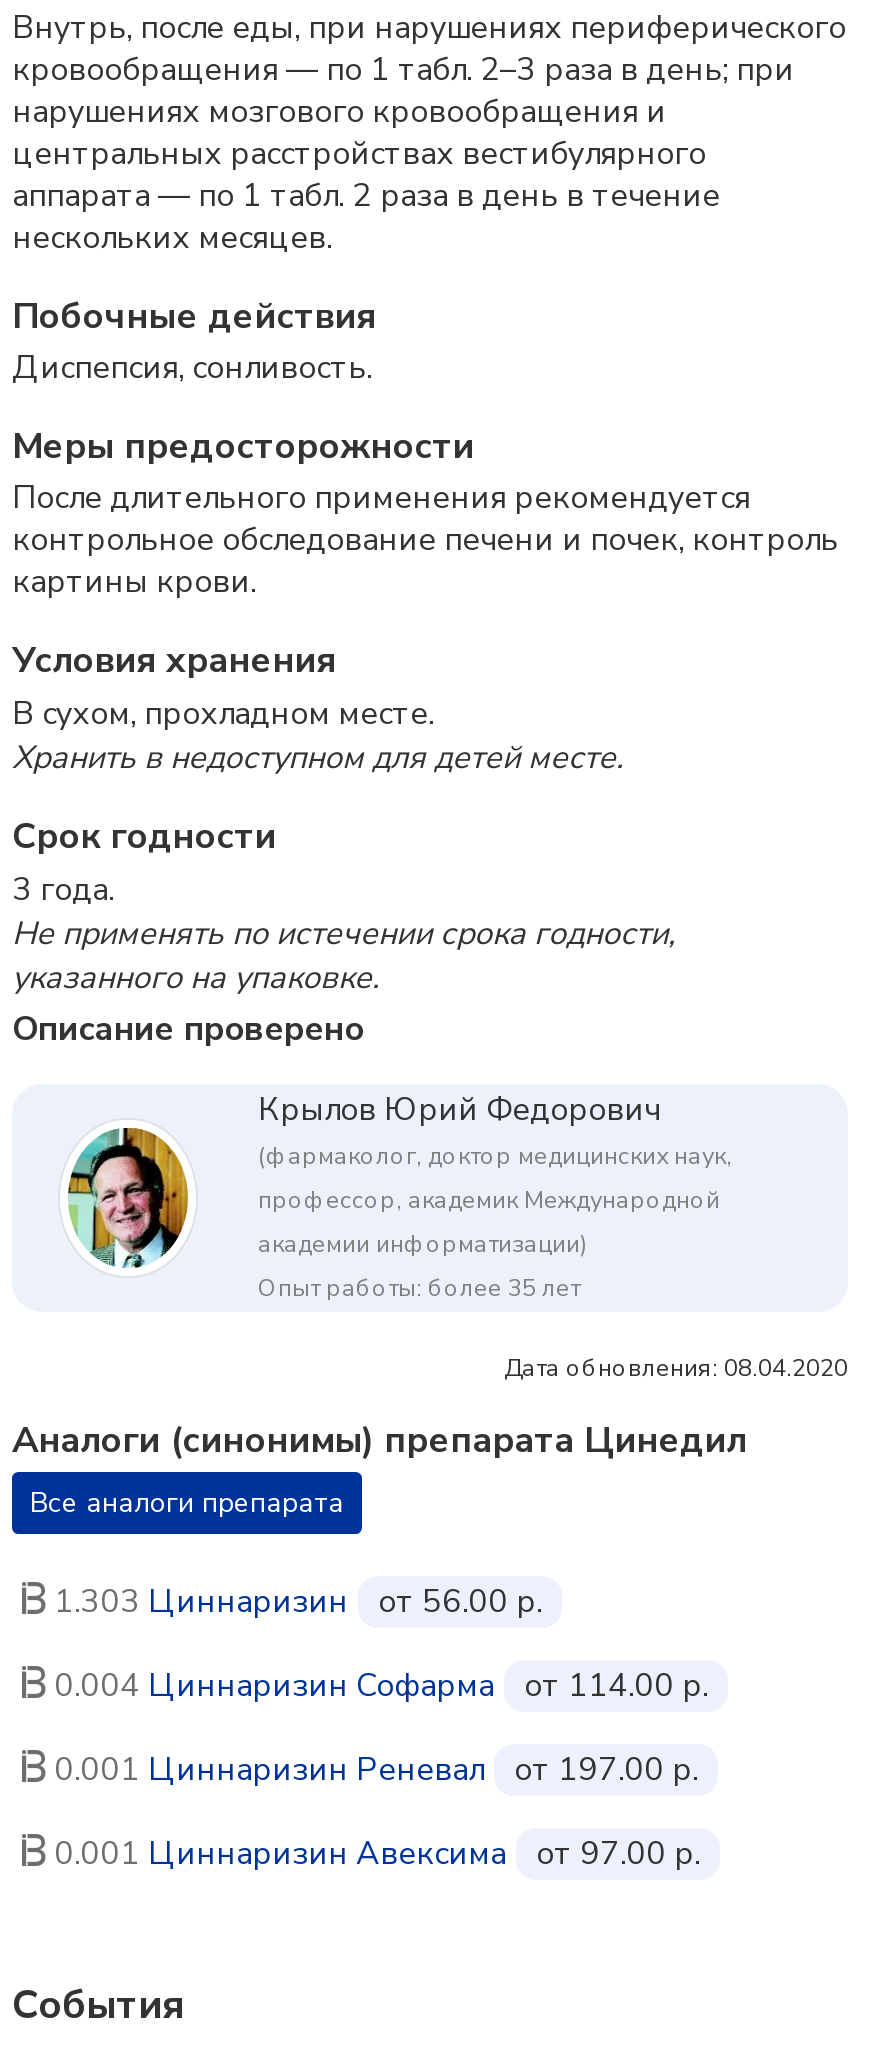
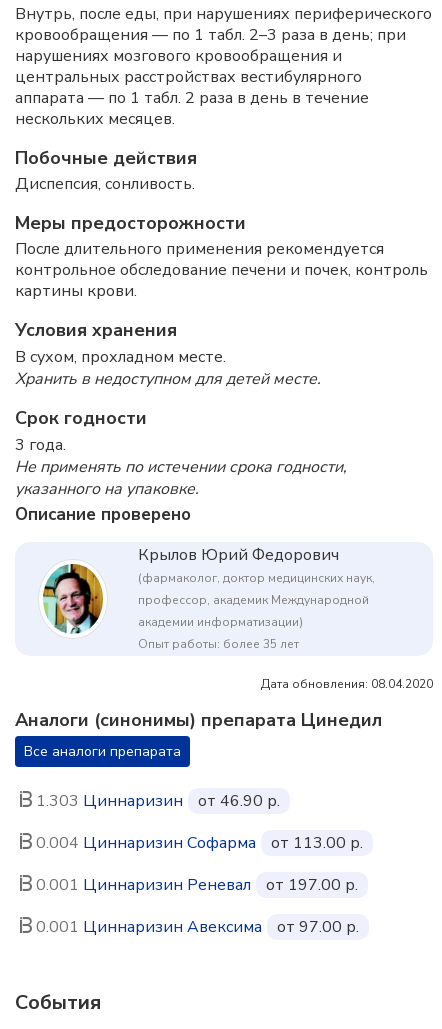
[46,1580,542,1624] 1.303 Циннаризин от 56.00 р. -> [32,790,280,812] 1.303 Циннаризин от 46.90 р.
[46,1664,708,1708] 0.004 Циннаризин Софарма от 114.00 р. -> [32,832,363,854] 0.004 Циннаризин Софарма от 113.00 р.

